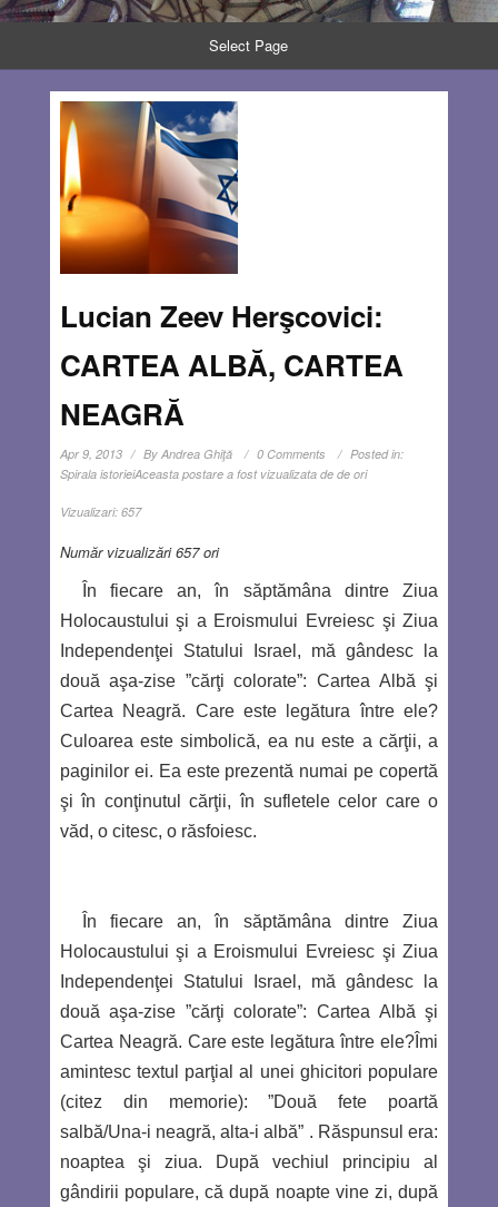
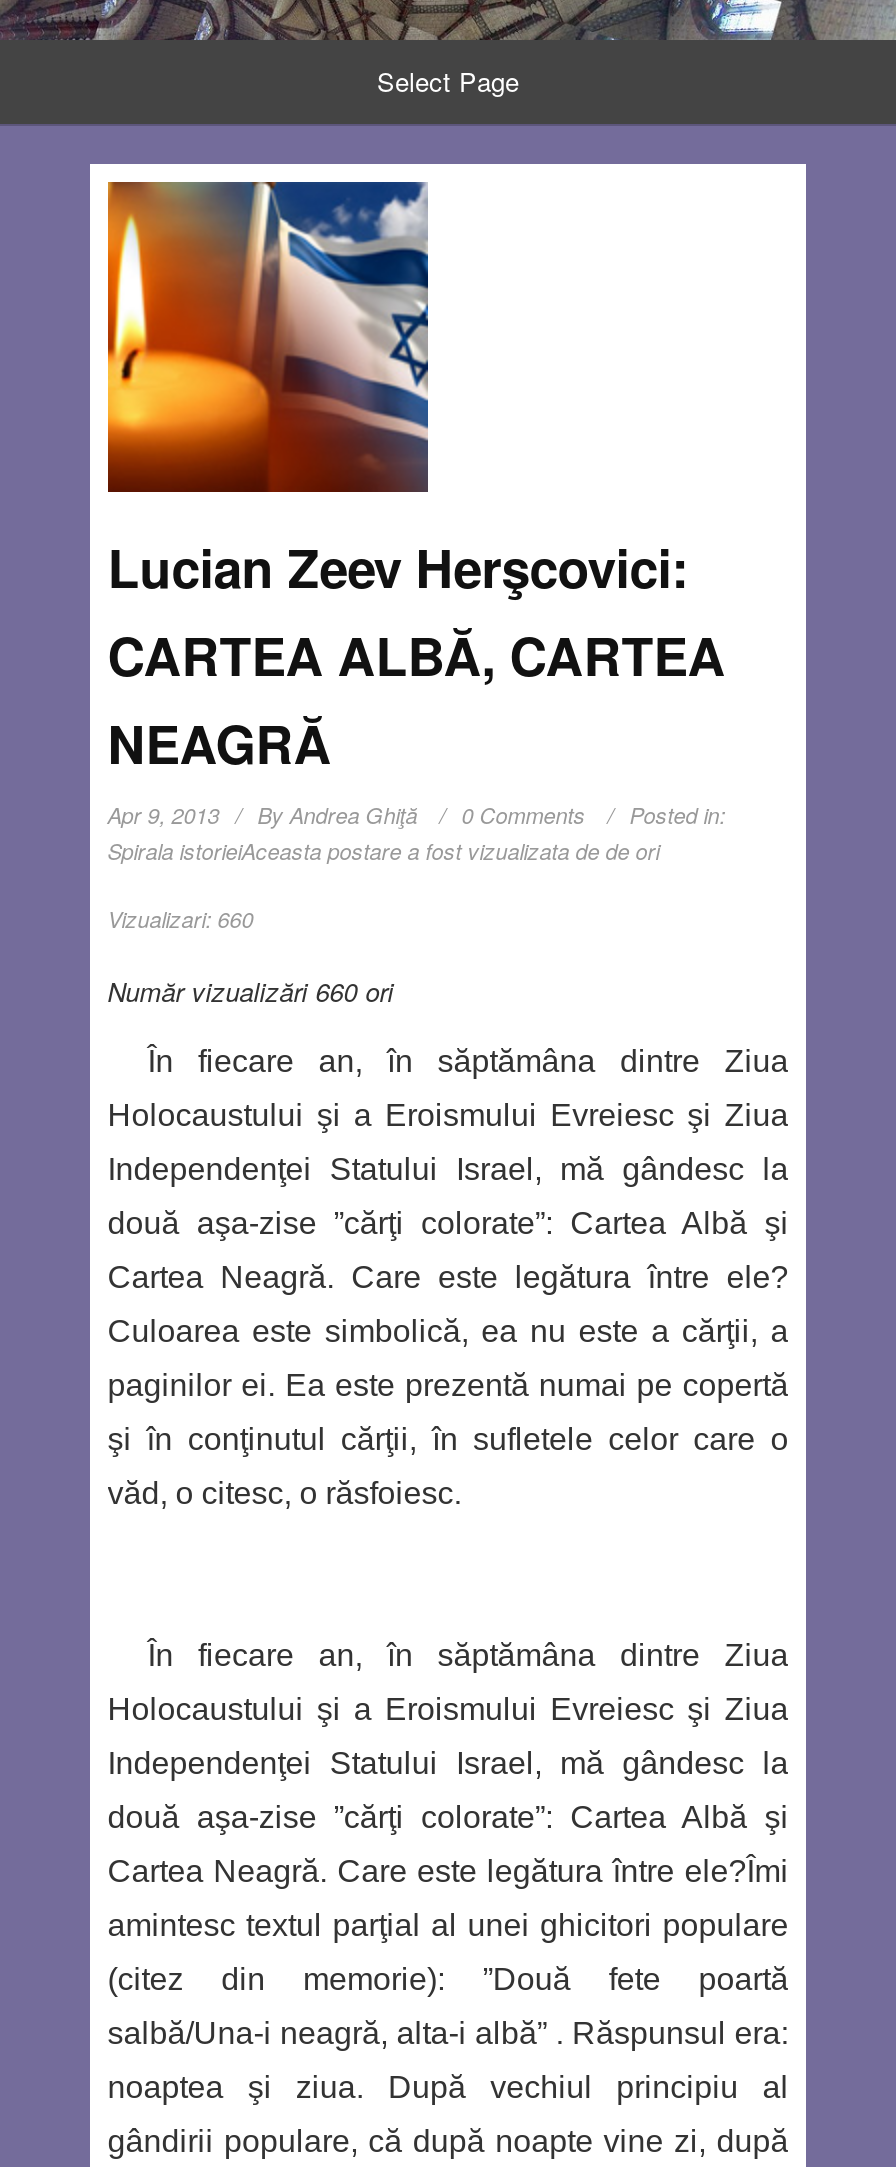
[60,503,141,520] Vizualizari: 657 -> [108,904,254,934] Vizualizari: 660
[60,541,219,562] Număr vizualizări 657 ori -> [108,972,394,1010] Număr vizualizări 660 ori

